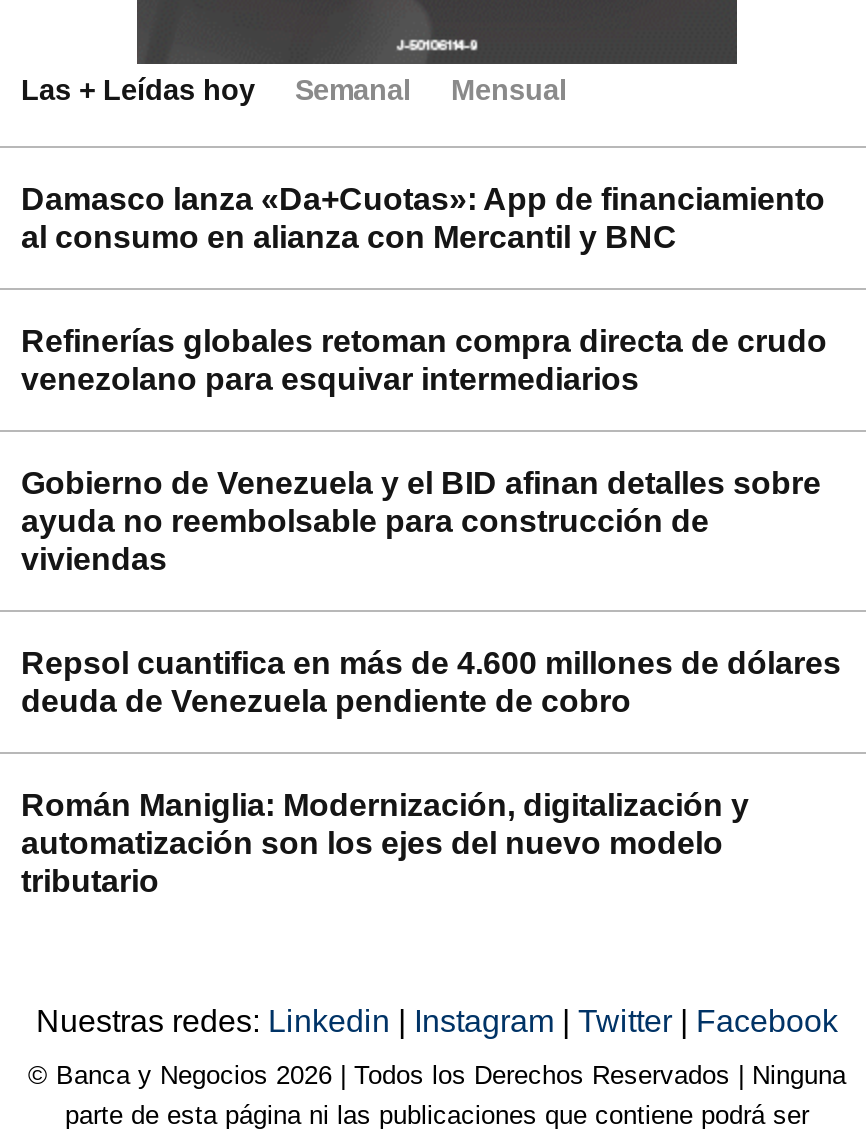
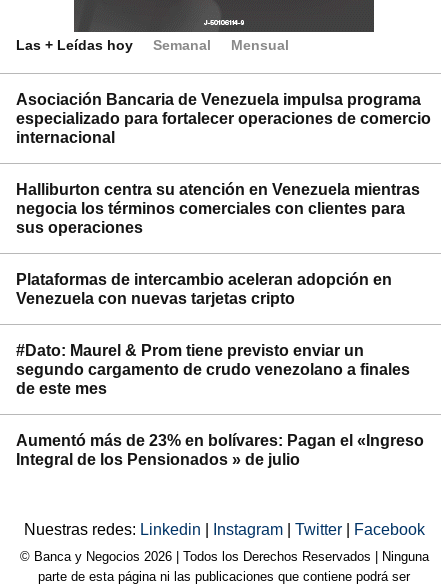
[21,182,825,254] Damasco lanza «Da+Cuotas»: App de financiamiento | al consumo en alianza con Mercantil y BNC -> [16,91,431,146] Asociación Bancaria de Venezuela impulsa programa | especializado para fortalecer operaciones de comercio | internacional
[21,324,827,396] Refinerías globales retoman compra directa de crudo | venezolano para esquivar intermediarios -> [16,181,420,236] Halliburton centra su atención en Venezuela mientras | negocia los términos comerciales con clientes para | sus operaciones
[21,466,821,576] Gobierno de Venezuela y el BID afinan detalles sobre | ayuda no reembolsable para construcción de | viviendas -> [16,271,392,307] Plataformas de intercambio aceleran adopción en | Venezuela con nuevas tarjetas cripto
[21,646,841,718] Repsol cuantifica en más de 4.600 millones de dólares | deuda de Venezuela pendiente de cobro -> [16,342,410,397] #Dato: Maurel & Prom tiene previsto enviar un | segundo cargamento de crudo venezolano a finales | de este mes
[21,788,749,898] Román Maniglia: Modernización, digitalización y | automatización son los ejes del nuevo modelo | tributario -> [16,432,424,468] Aumentó más de 23% en bolívares: Pagan el «Ingreso | Integral de los Pensionados » de julio

